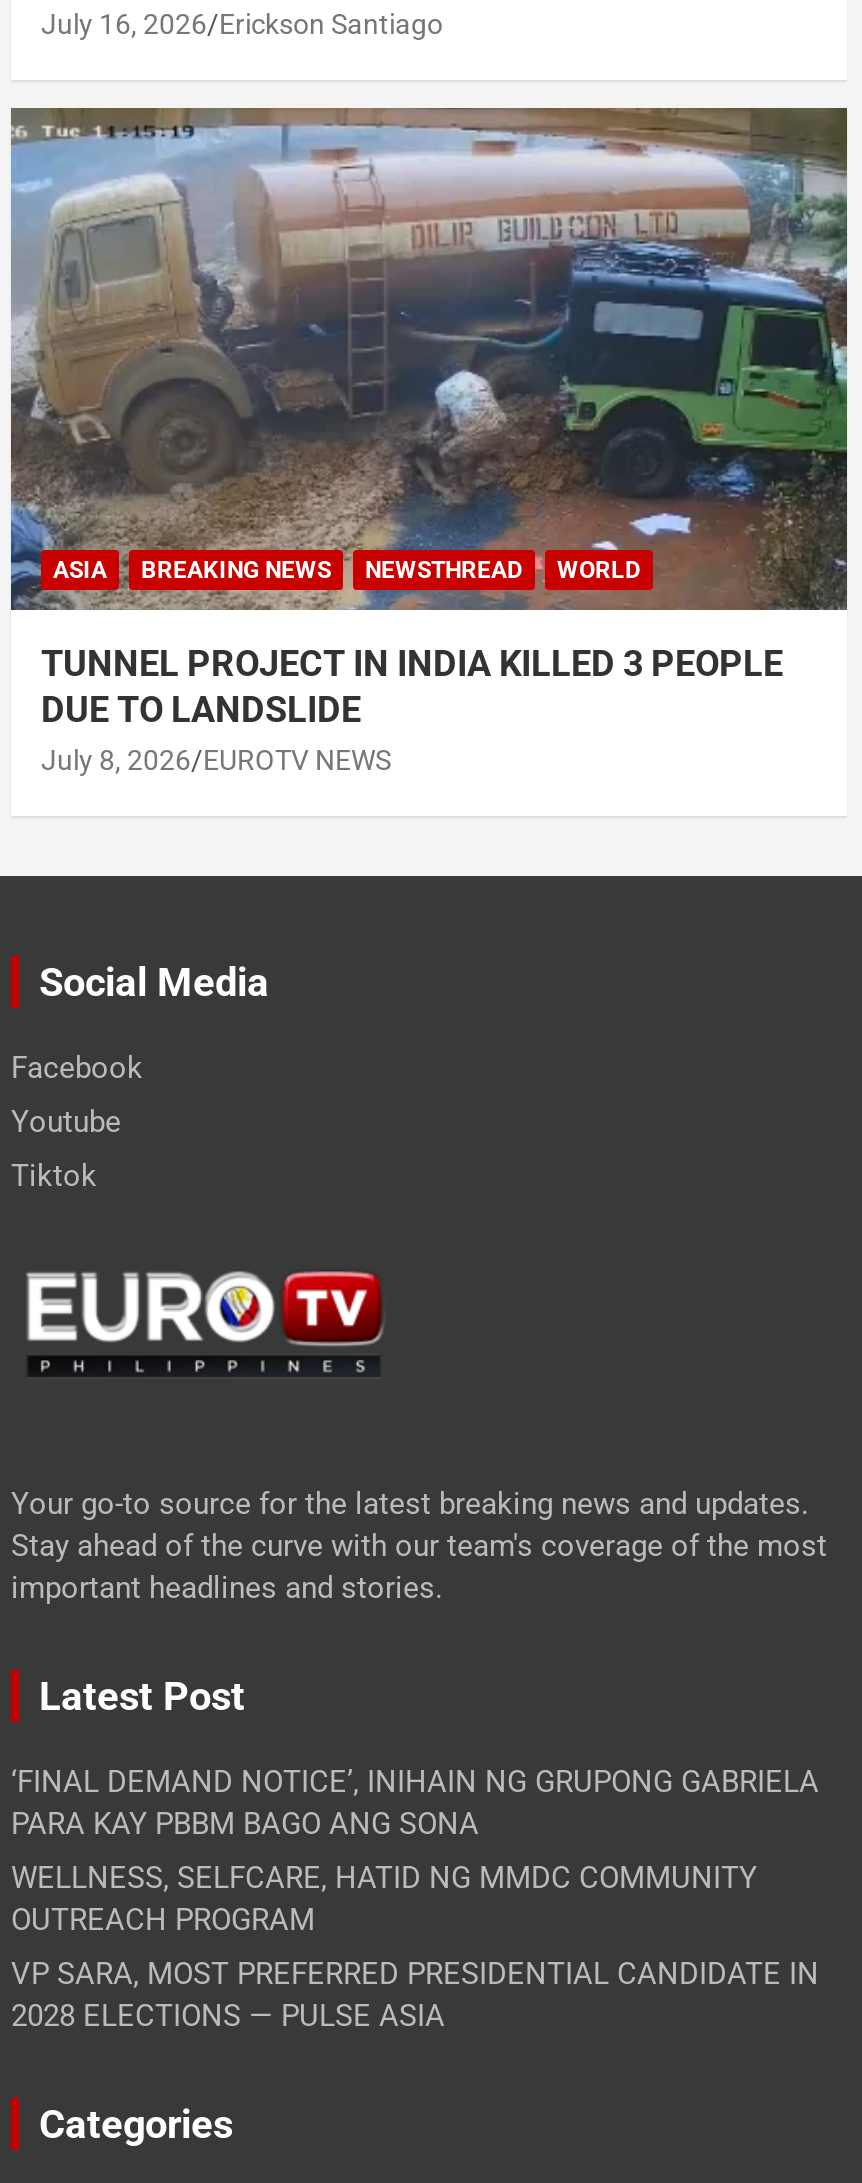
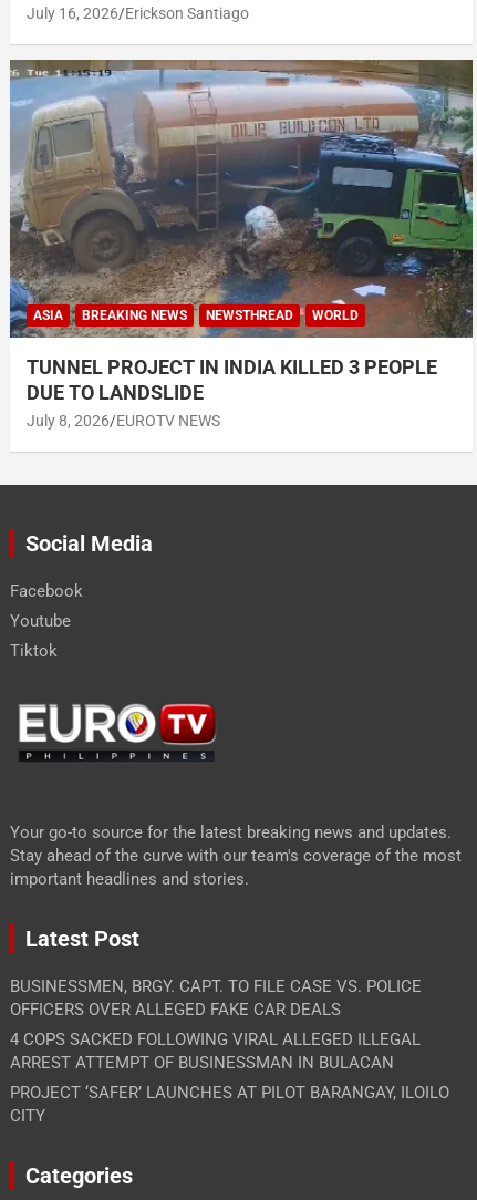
[11,1764,819,1842] ‘FINAL DEMAND NOTICE’, INIHAIN NG GRUPONG GABRIELA | PARA KAY PBBM BAGO ANG SONA -> [10,976,422,1020] BUSINESSMEN, BRGY. CAPT. TO FILE CASE VS. POLICE | OFFICERS OVER ALLEGED FAKE CAR DEALS
[11,1860,757,1938] WELLNESS, SELFCARE, HATID NG MMDC COMMUNITY | OUTREACH PROGRAM -> [10,1030,421,1073] 4 COPS SACKED FOLLOWING VIRAL ALLEGED ILLEGAL | ARREST ATTEMPT OF BUSINESSMAN IN BULACAN
[11,1956,819,2034] VP SARA, MOST PREFERRED PRESIDENTIAL CANDIDATE IN | 2028 ELECTIONS — PULSE ASIA -> [10,1083,449,1126] PROJECT ‘SAFER’ LAUNCHES AT PILOT BARANGAY, ILOILO | CITY

